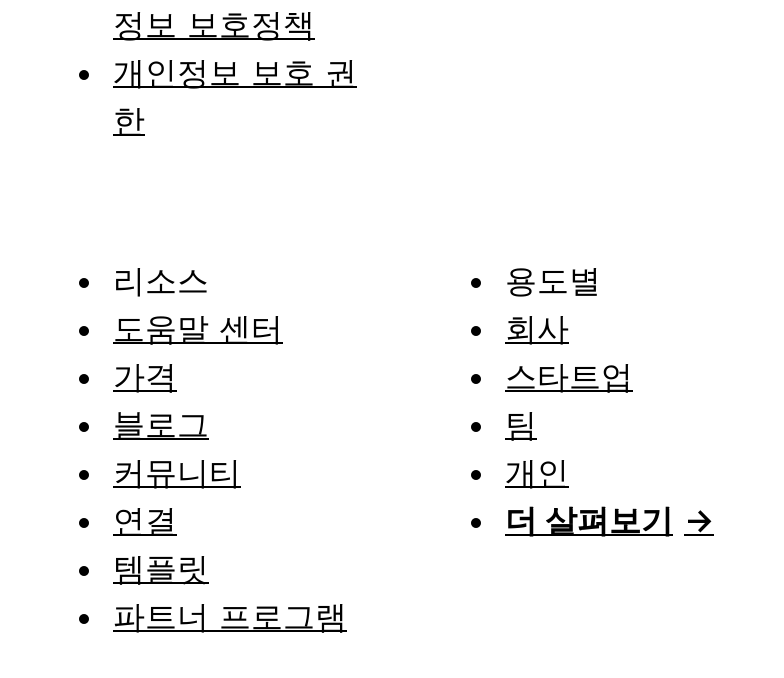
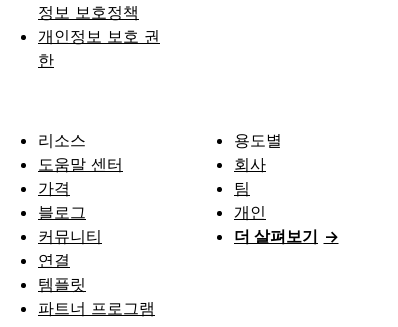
[505,356,633,396] 스타트업 -> none
moved [505,404,569,492] -> [234,178,266,222]: 팀 | 개인

